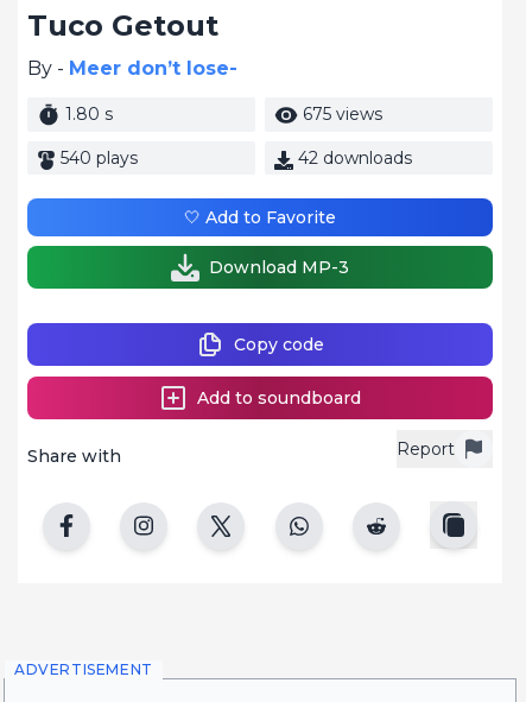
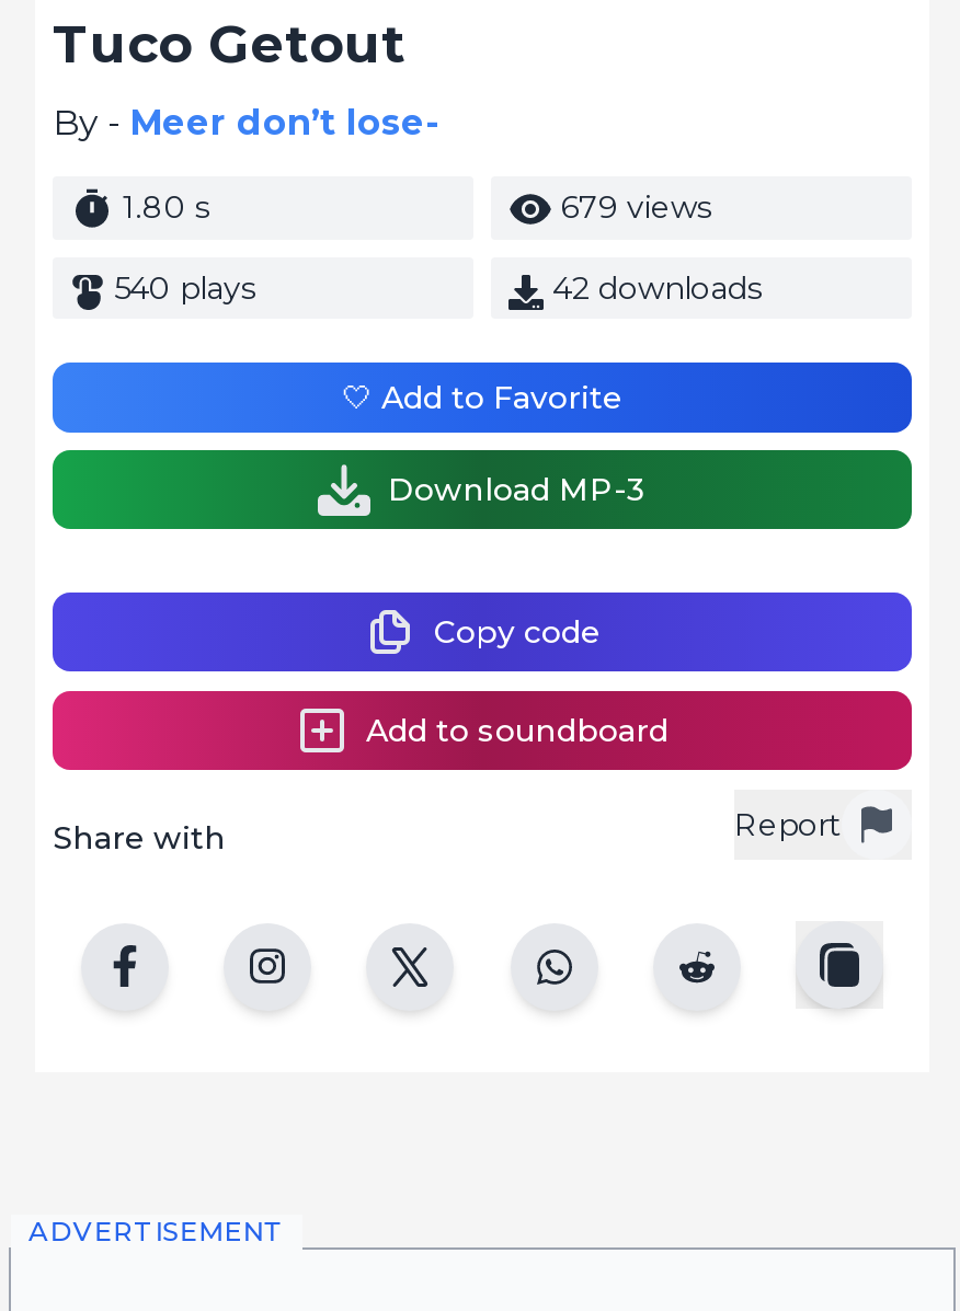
[298,103,382,125] 675 views -> [552,187,712,227] 679 views

